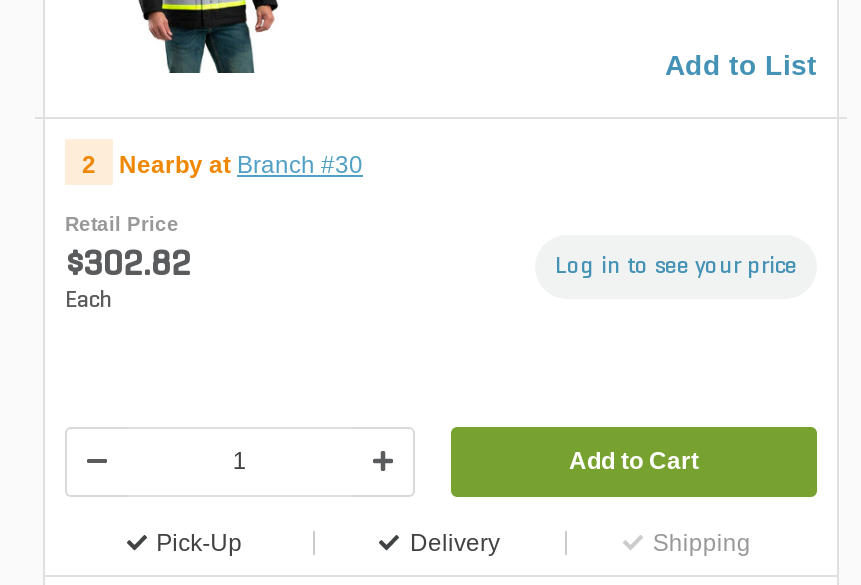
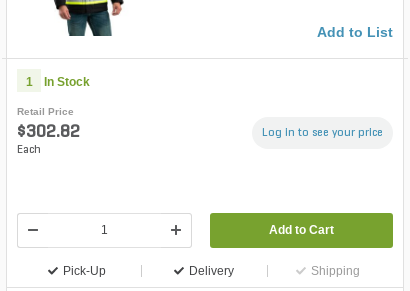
[82,150,363,178] 2 | Nearby at Branch #30 -> [25,75,90,89] 1 | In Stock

